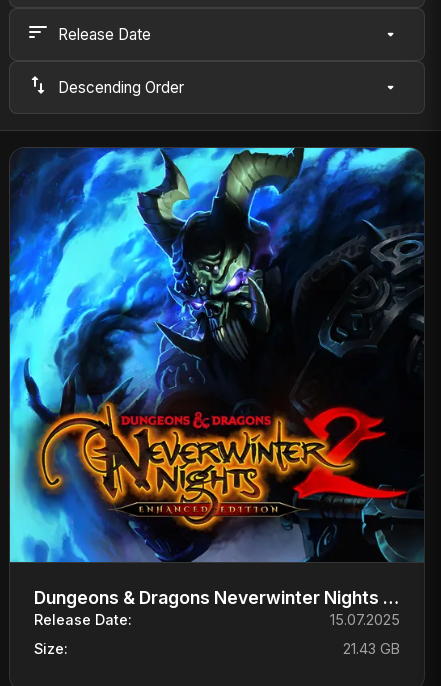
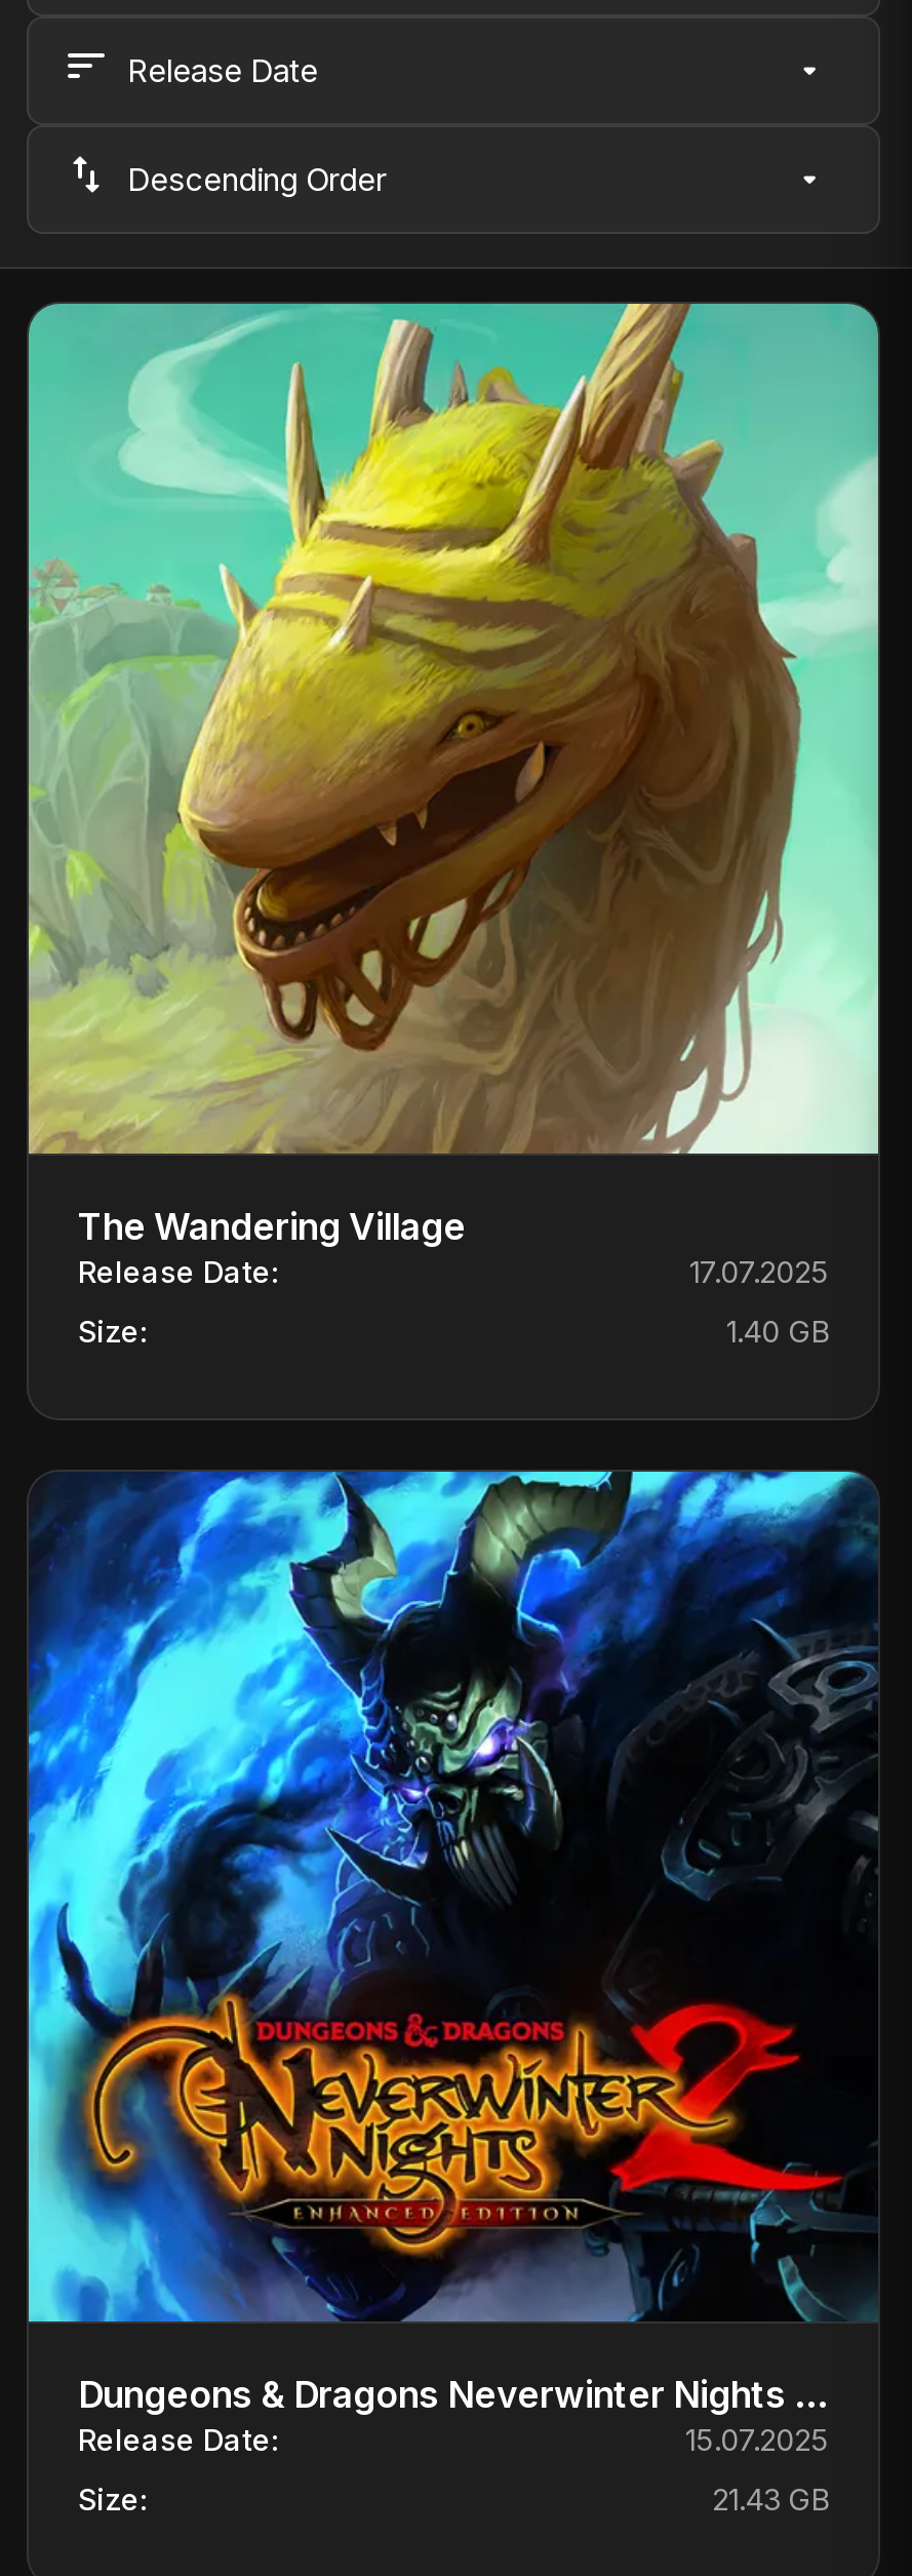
none -> [27,302,880,1349] [image] | The Wandering Village | Release Date: | 17.07.2025 | Size: | 1.40 GB

